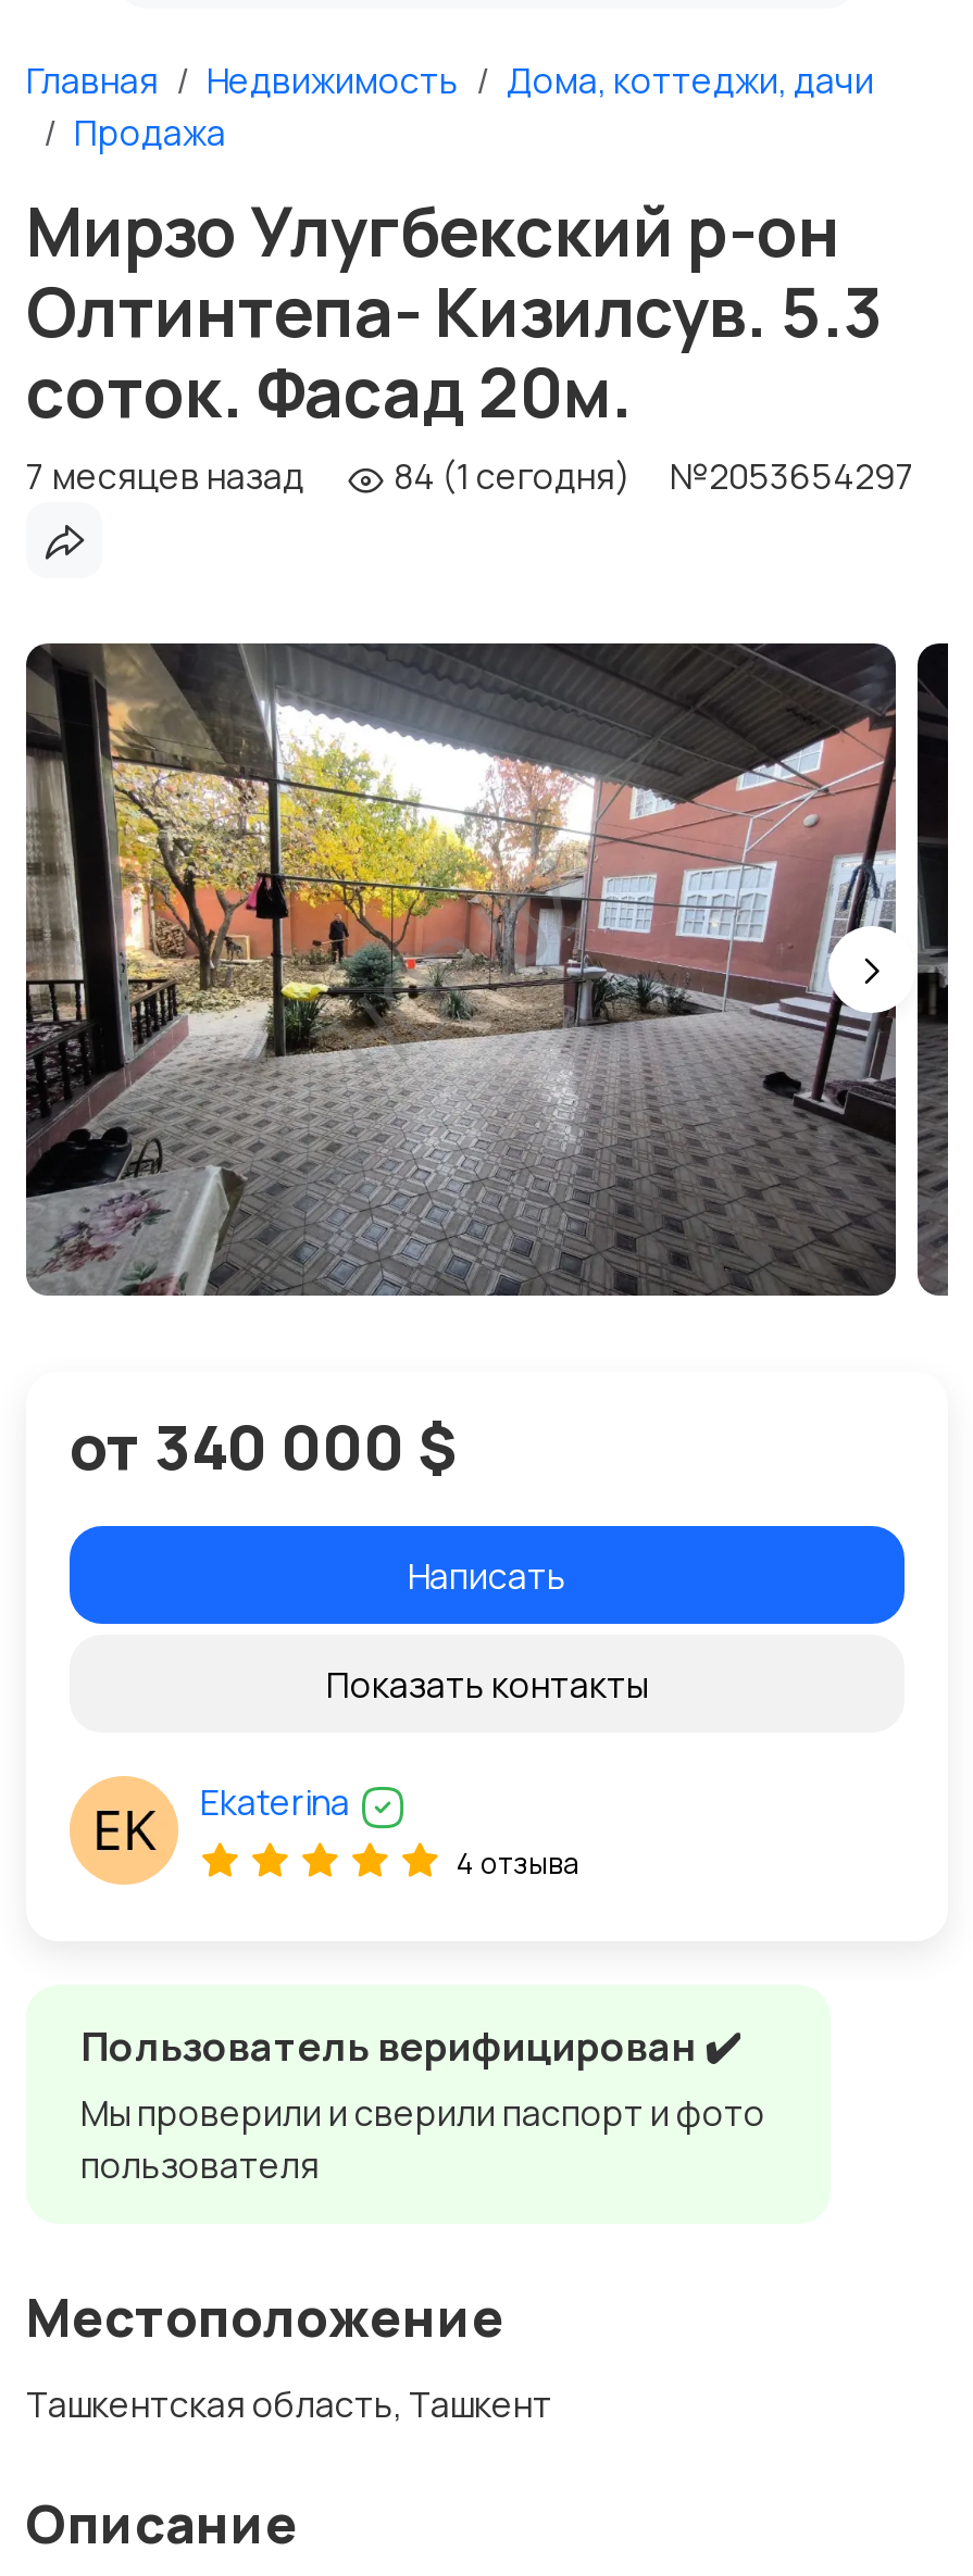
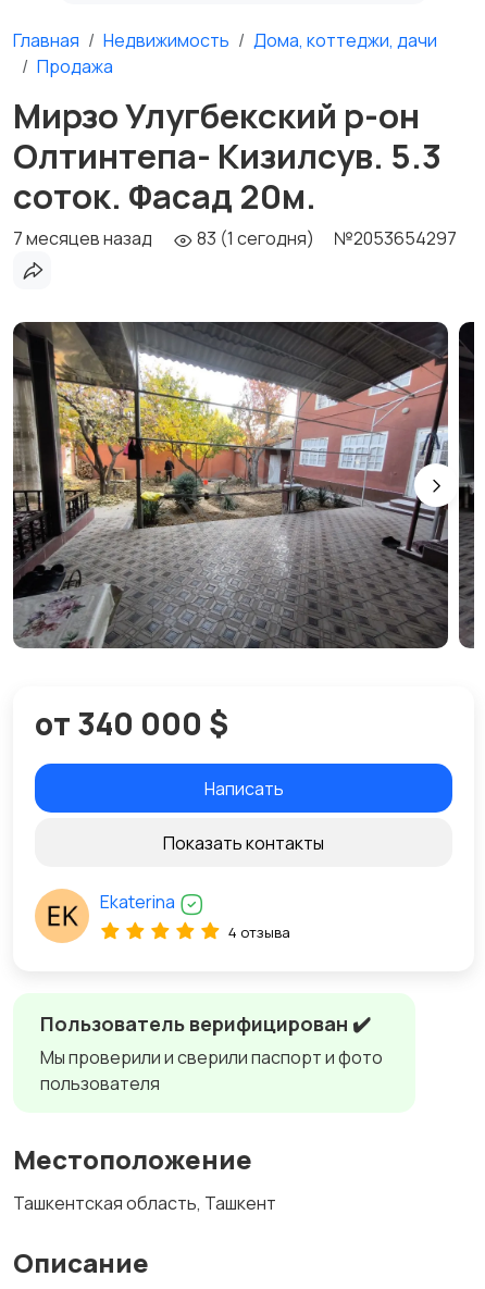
[26,452,915,500] 7 месяцев назад 84 (1 сегодня) №2053654297 -> [13,226,457,250] 7 месяцев назад 83 (1 сегодня) №2053654297

